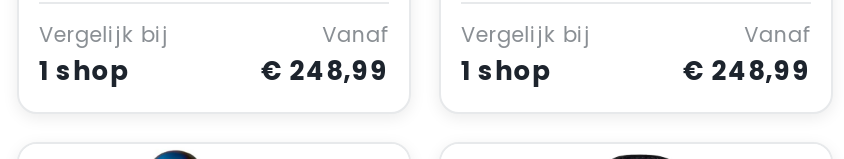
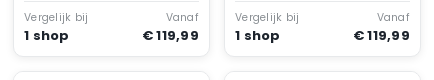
[261,51,552,89] € 248,99 1 shop -> [142,26,281,45] € 119,99 1 shop
[683,51,811,89] € 248,99 -> [353,26,410,45] € 119,99

